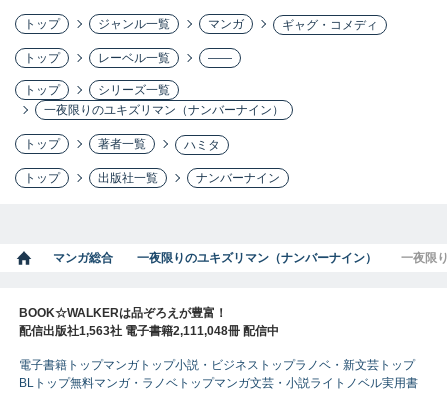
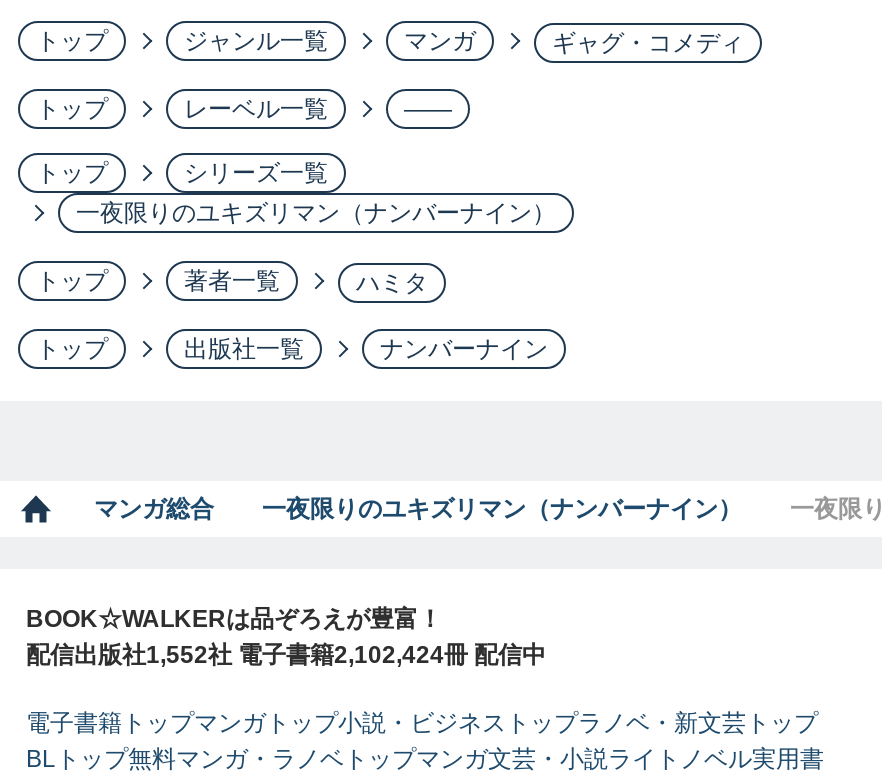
[19,324,279,338] 配信出版社1,563社 電子書籍2,111,048冊 配信中 -> [26,641,546,669] 配信出版社1,552社 電子書籍2,102,424冊 配信中

